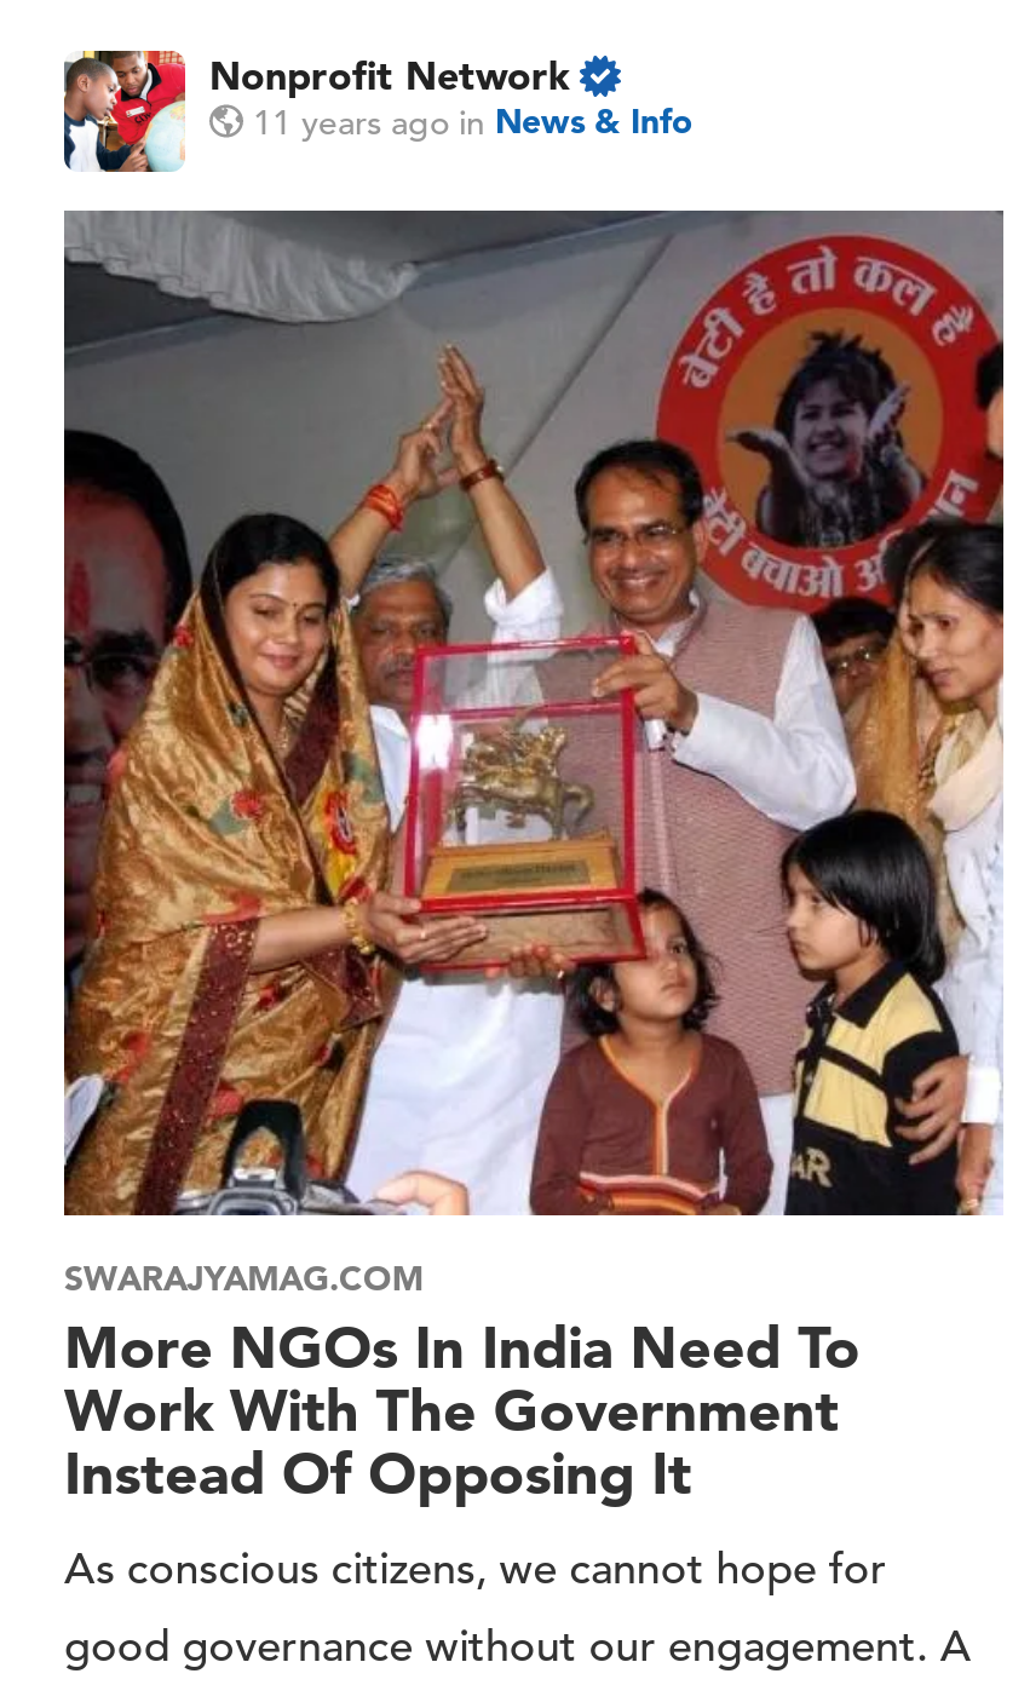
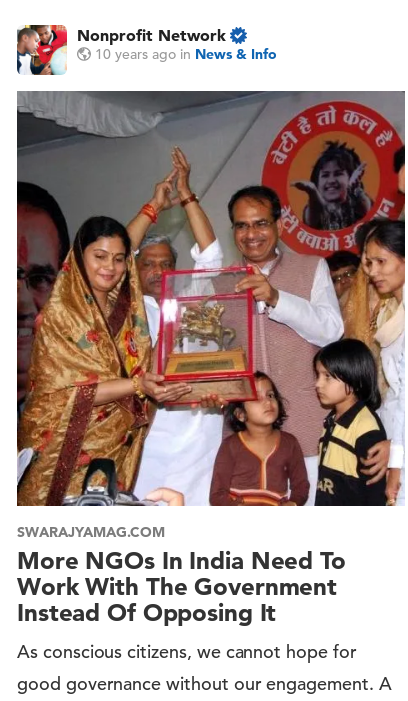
[253,100,694,144] 11 years ago in News & Info -> [95,45,277,63] 10 years ago in News & Info

